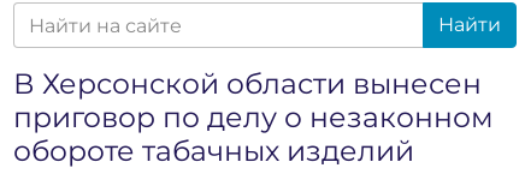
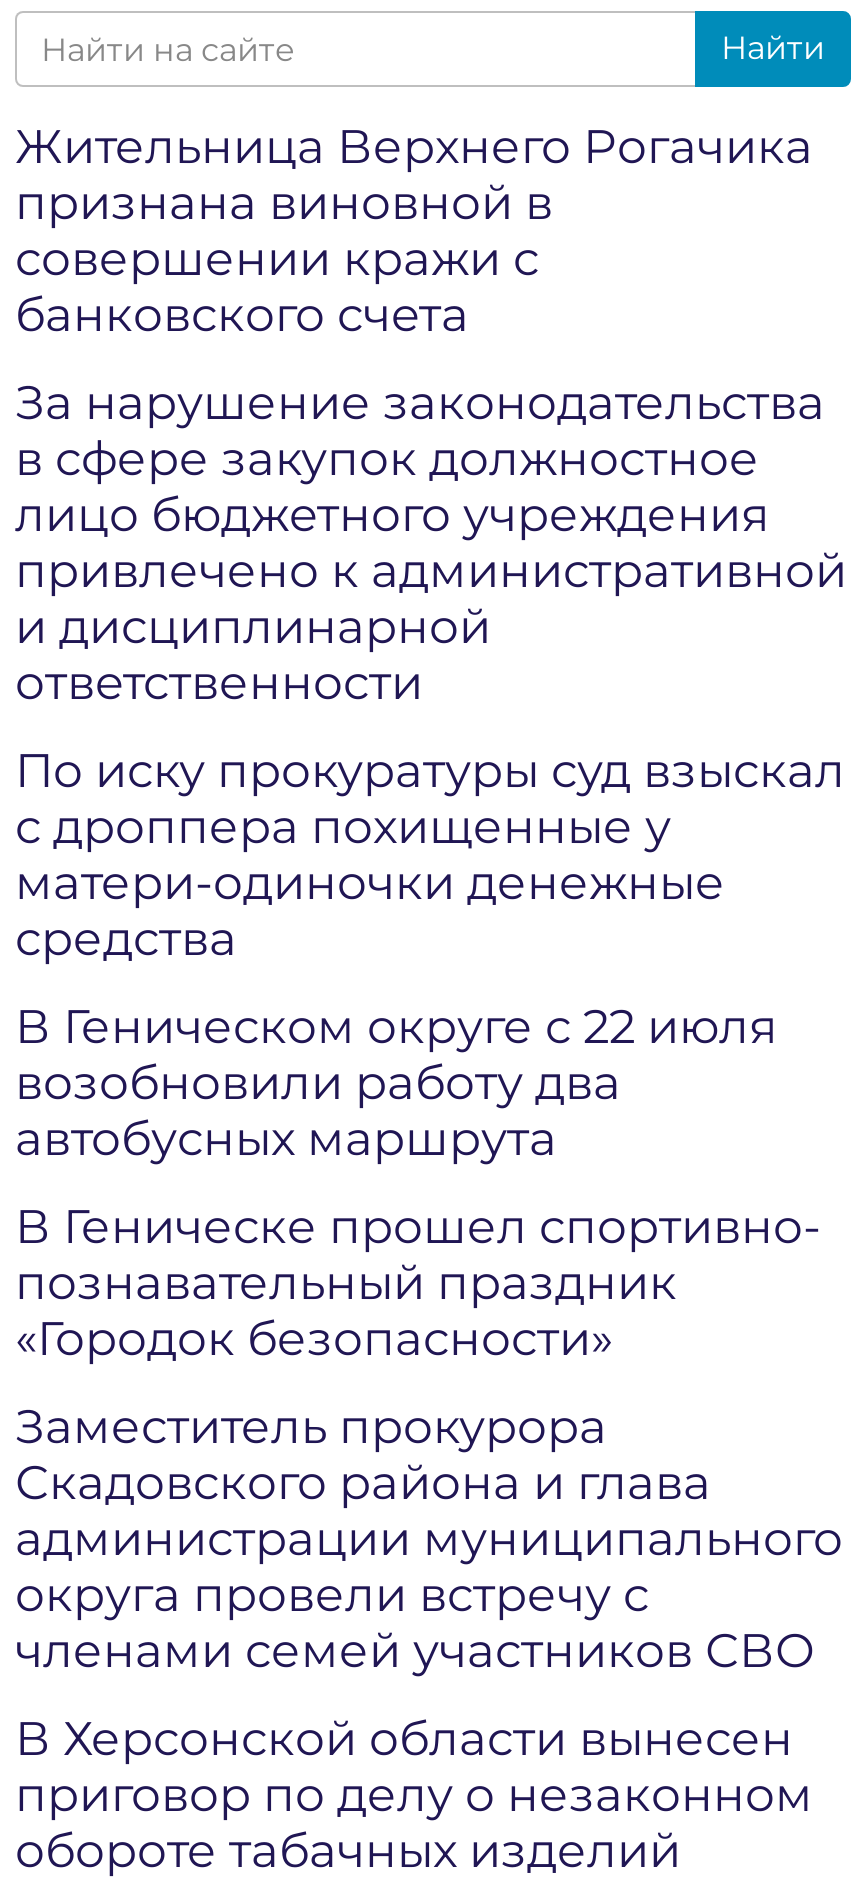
none -> [15,118,847,1680] Жительница Верхнего Рогачика | признана виновной в | совершении кражи с | банковского счета | За нарушение законодательства | в сфере закупок должностное | лицо бюджетного учреждения | привлечено к административной | и дисциплинарной | ответственности | По иску прокуратуры суд взыскал | с дроппера похищенные у | матери-одиночки денежные | средства | В Геническом округе с 22 июля | возобновили работу два | автобусных маршрута | В Геническе прошел спортивно- | познавательный праздник | «Городок безопасности» | Заместитель прокурора | Скадовского района и глава | администрации муниципального | округа провели встречу с | членами семей участников СВО

